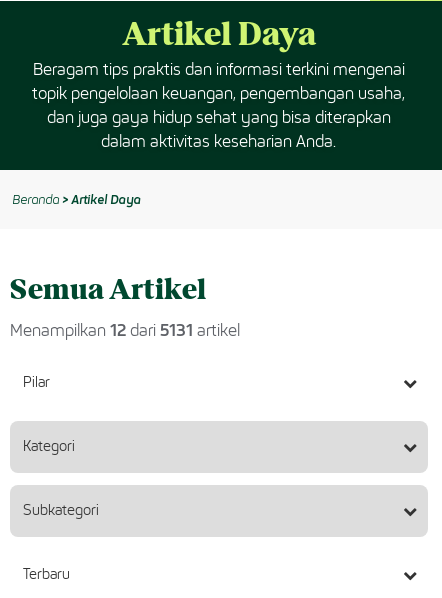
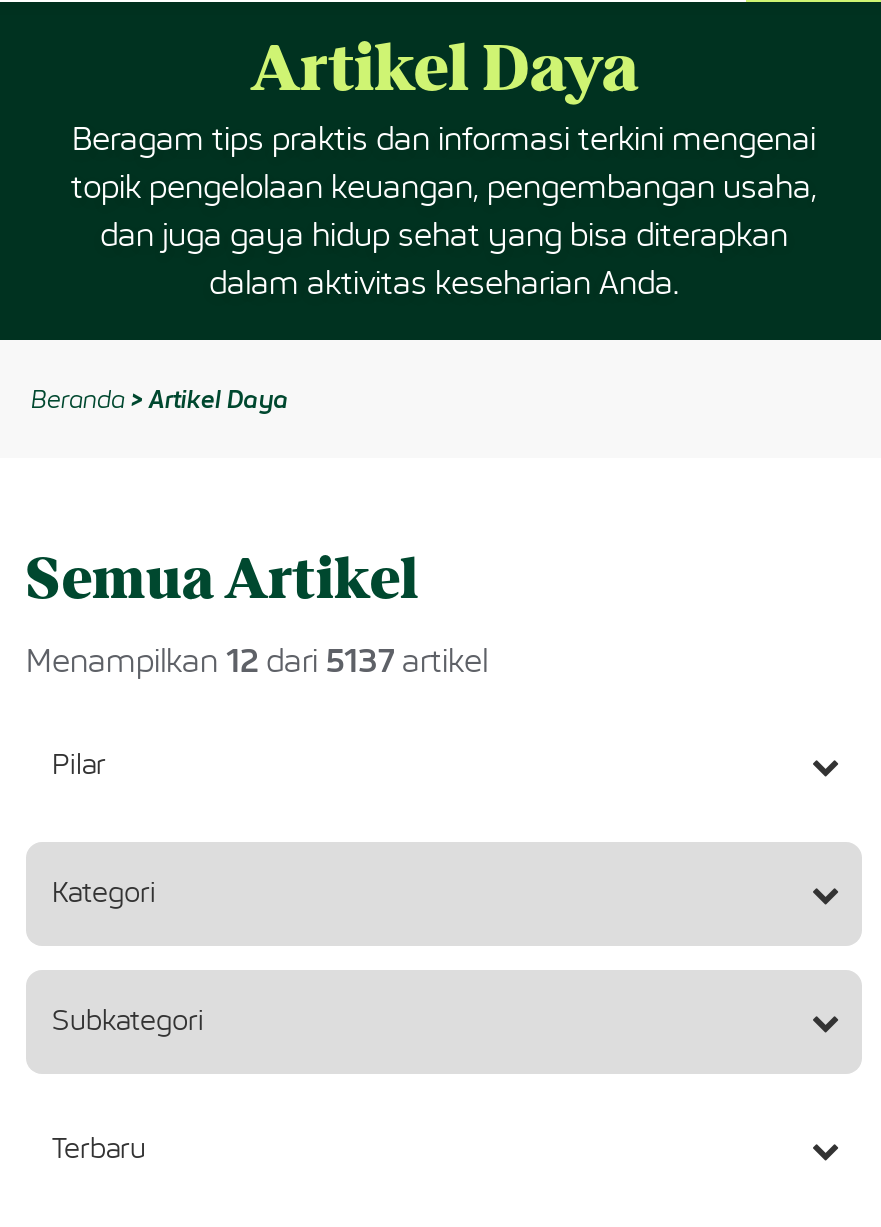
[10,321,240,340] Menampilkan 12 dari 5131 artikel -> [26,642,488,680] Menampilkan 12 dari 5137 artikel

